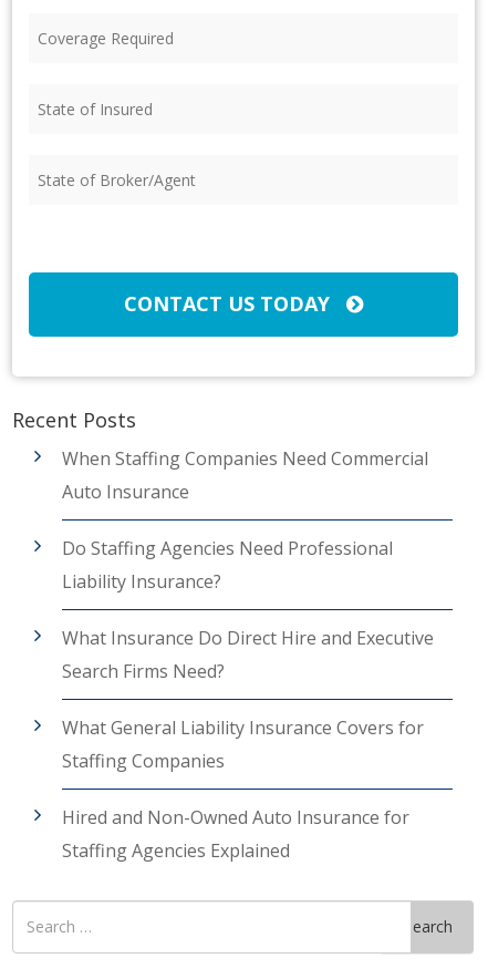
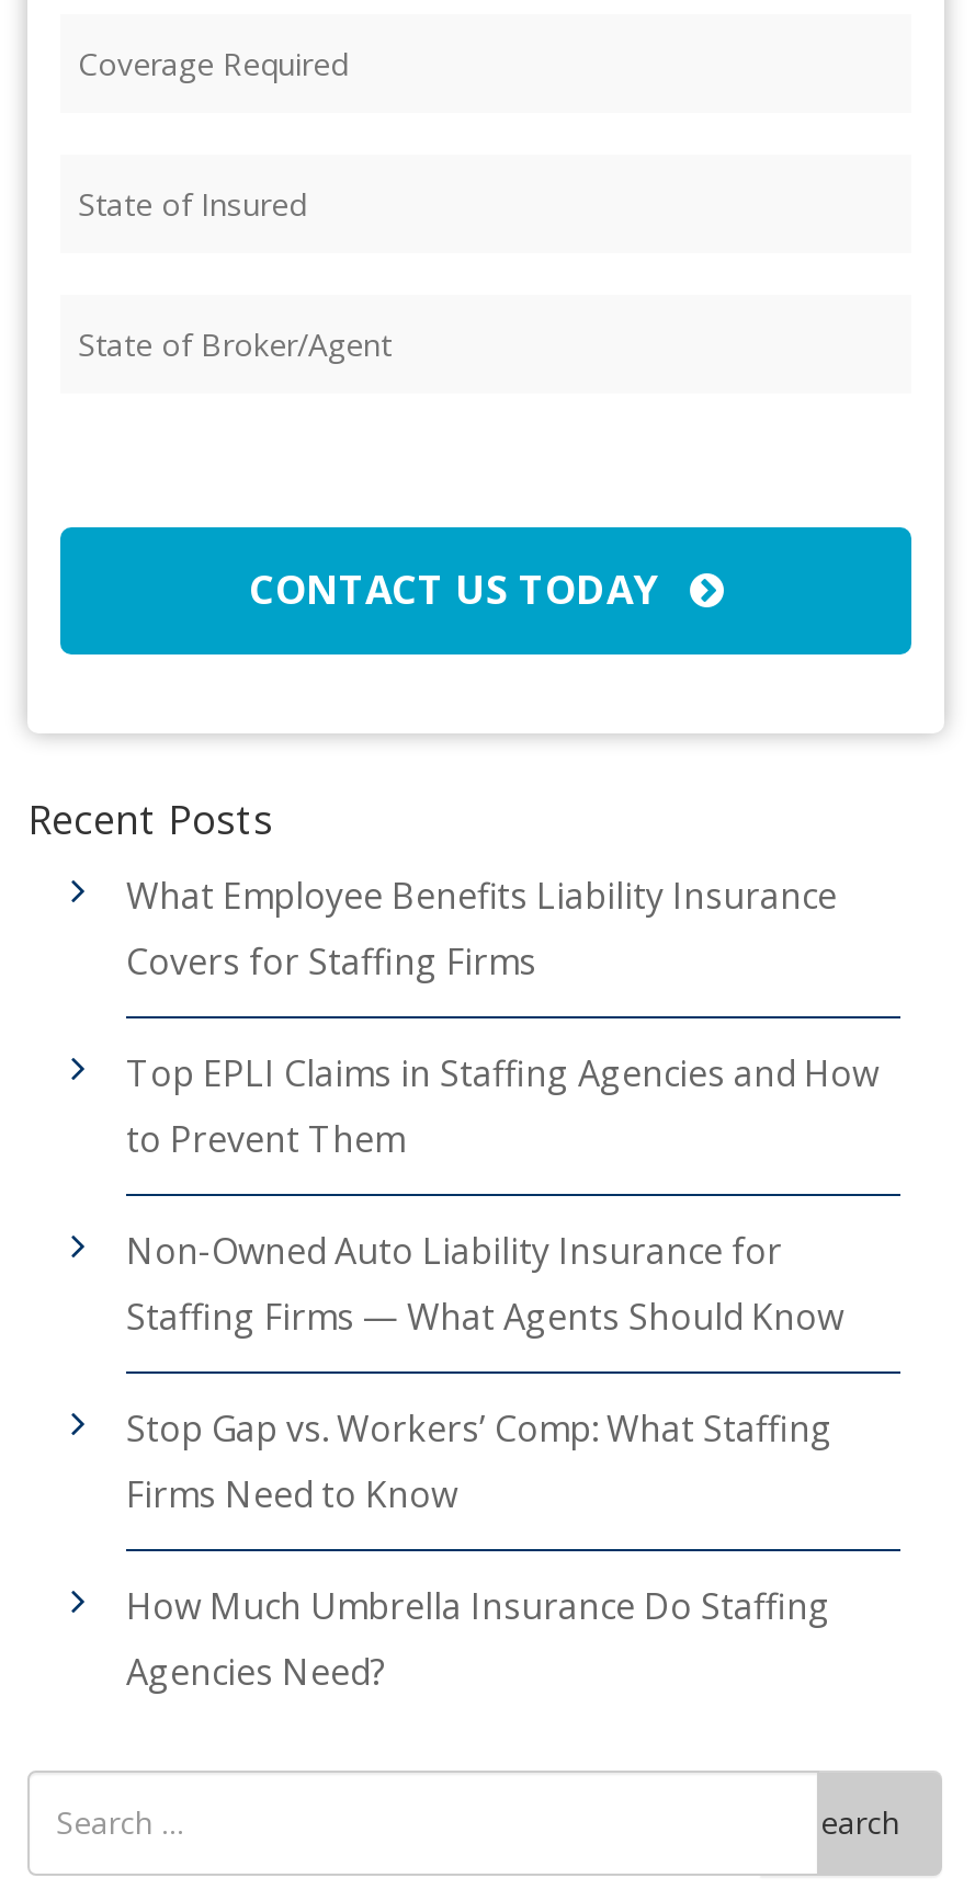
[62,446,428,504] When Staffing Companies Need Commercial | Auto Insurance -> [126,871,837,985] What Employee Benefits Liability Insurance | Covers for Staffing Firms
[62,536,393,593] Do Staffing Agencies Need Professional | Liability Insurance? -> [126,1049,878,1163] Top EPLI Claims in Staffing Agencies and How | to Prevent Them
[62,625,434,683] What Insurance Do Direct Hire and Executive | Search Firms Need? -> [126,1226,843,1340] Non-Owned Auto Liability Insurance for | Staffing Firms — What Agents Should Know
[62,715,424,773] What General Liability Insurance Covers for | Staffing Companies -> [126,1404,832,1518] Stop Gap vs. Workers’ Comp: What Staffing | Firms Need to Know
[62,805,409,862] Hired and Non-Owned Auto Insurance for | Staffing Agencies Explained -> [126,1582,830,1696] How Much Umbrella Insurance Do Staffing | Agencies Need?

